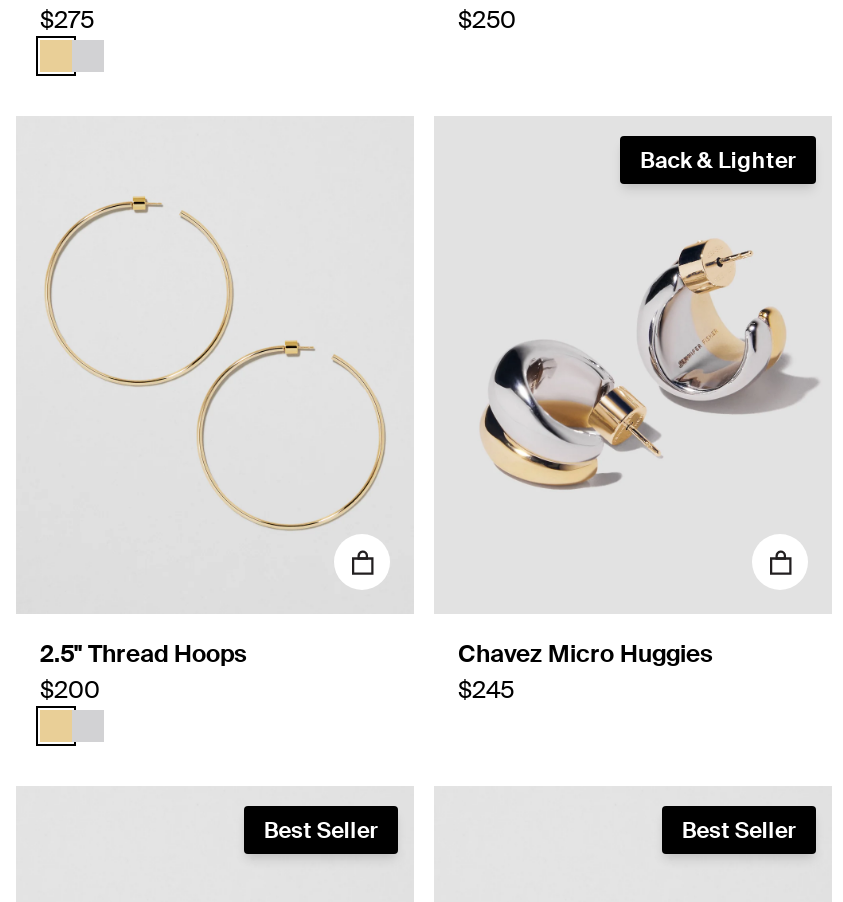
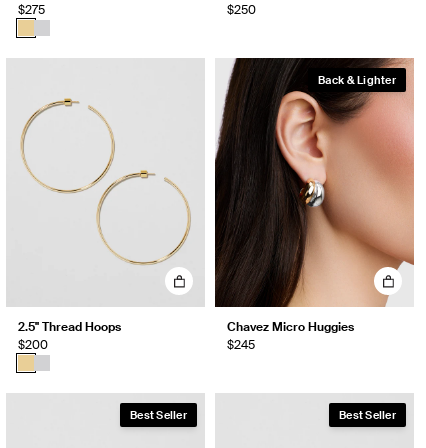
[434,116,832,614] [image] -> [214,57,415,308] [image]

